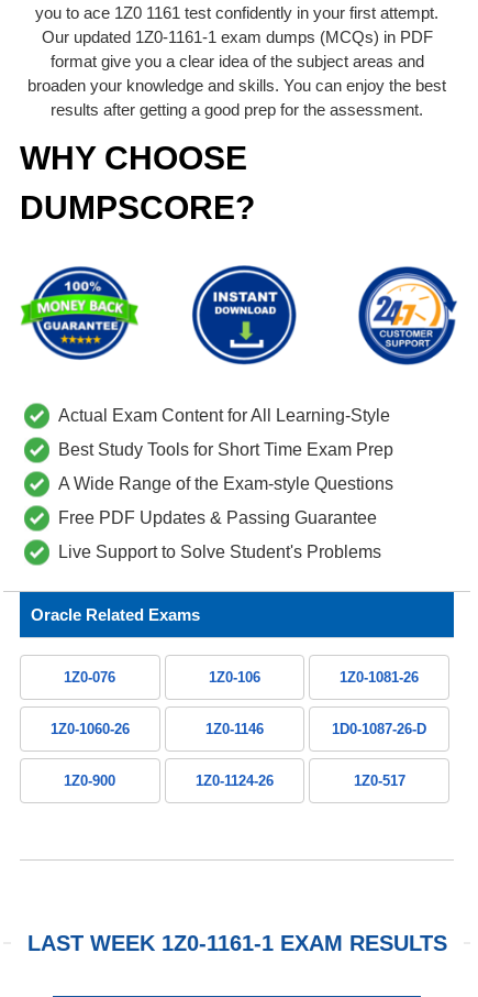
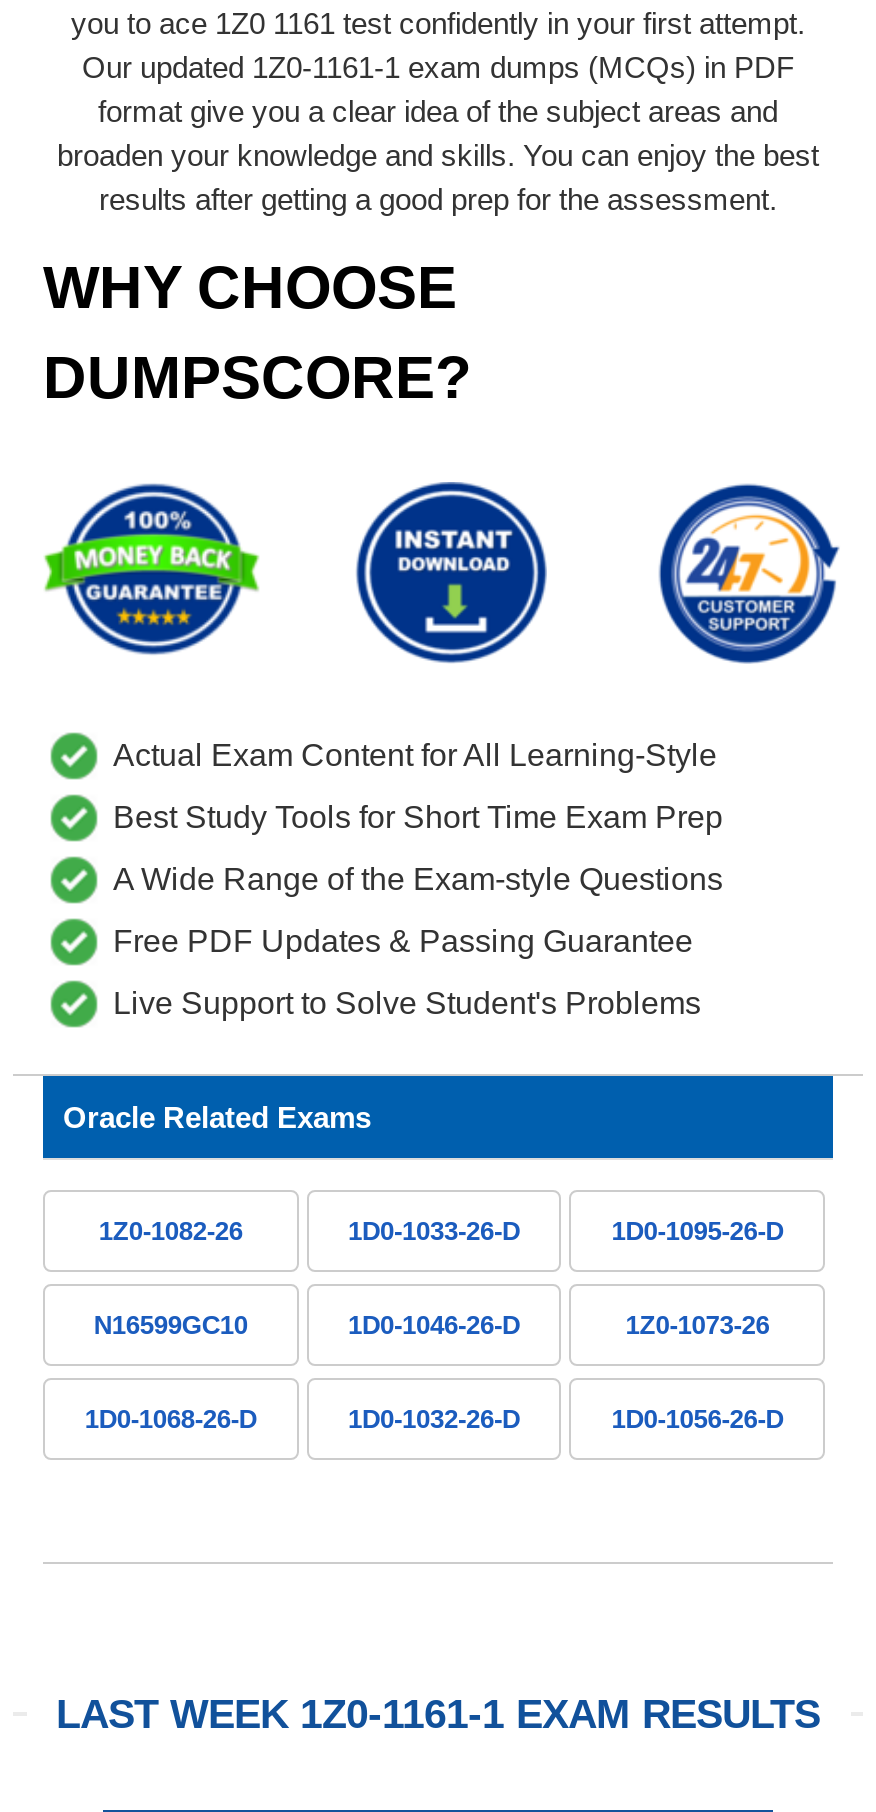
[64,670,419,686] 1Z0-076 | 1Z0-106 | 1Z0-1081-26 -> [99,1217,783,1247] 1Z0-1082-26 | 1D0-1033-26-D | 1D0-1095-26-D
[50,721,427,738] 1Z0-1060-26 | 1Z0-1146 | 1D0-1087-26-D -> [94,1311,769,1341] N16599GC10 | 1D0-1046-26-D | 1Z0-1073-26
[64,773,405,789] 1Z0-900 | 1Z0-1124-26 | 1Z0-517 -> [85,1405,783,1435] 1D0-1068-26-D | 1D0-1032-26-D | 1D0-1056-26-D

